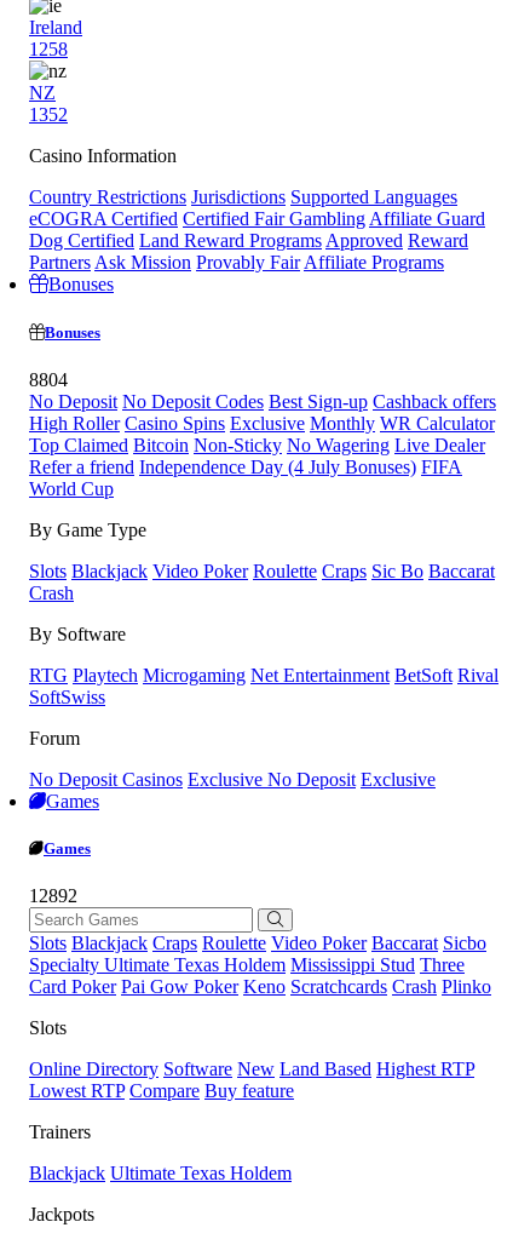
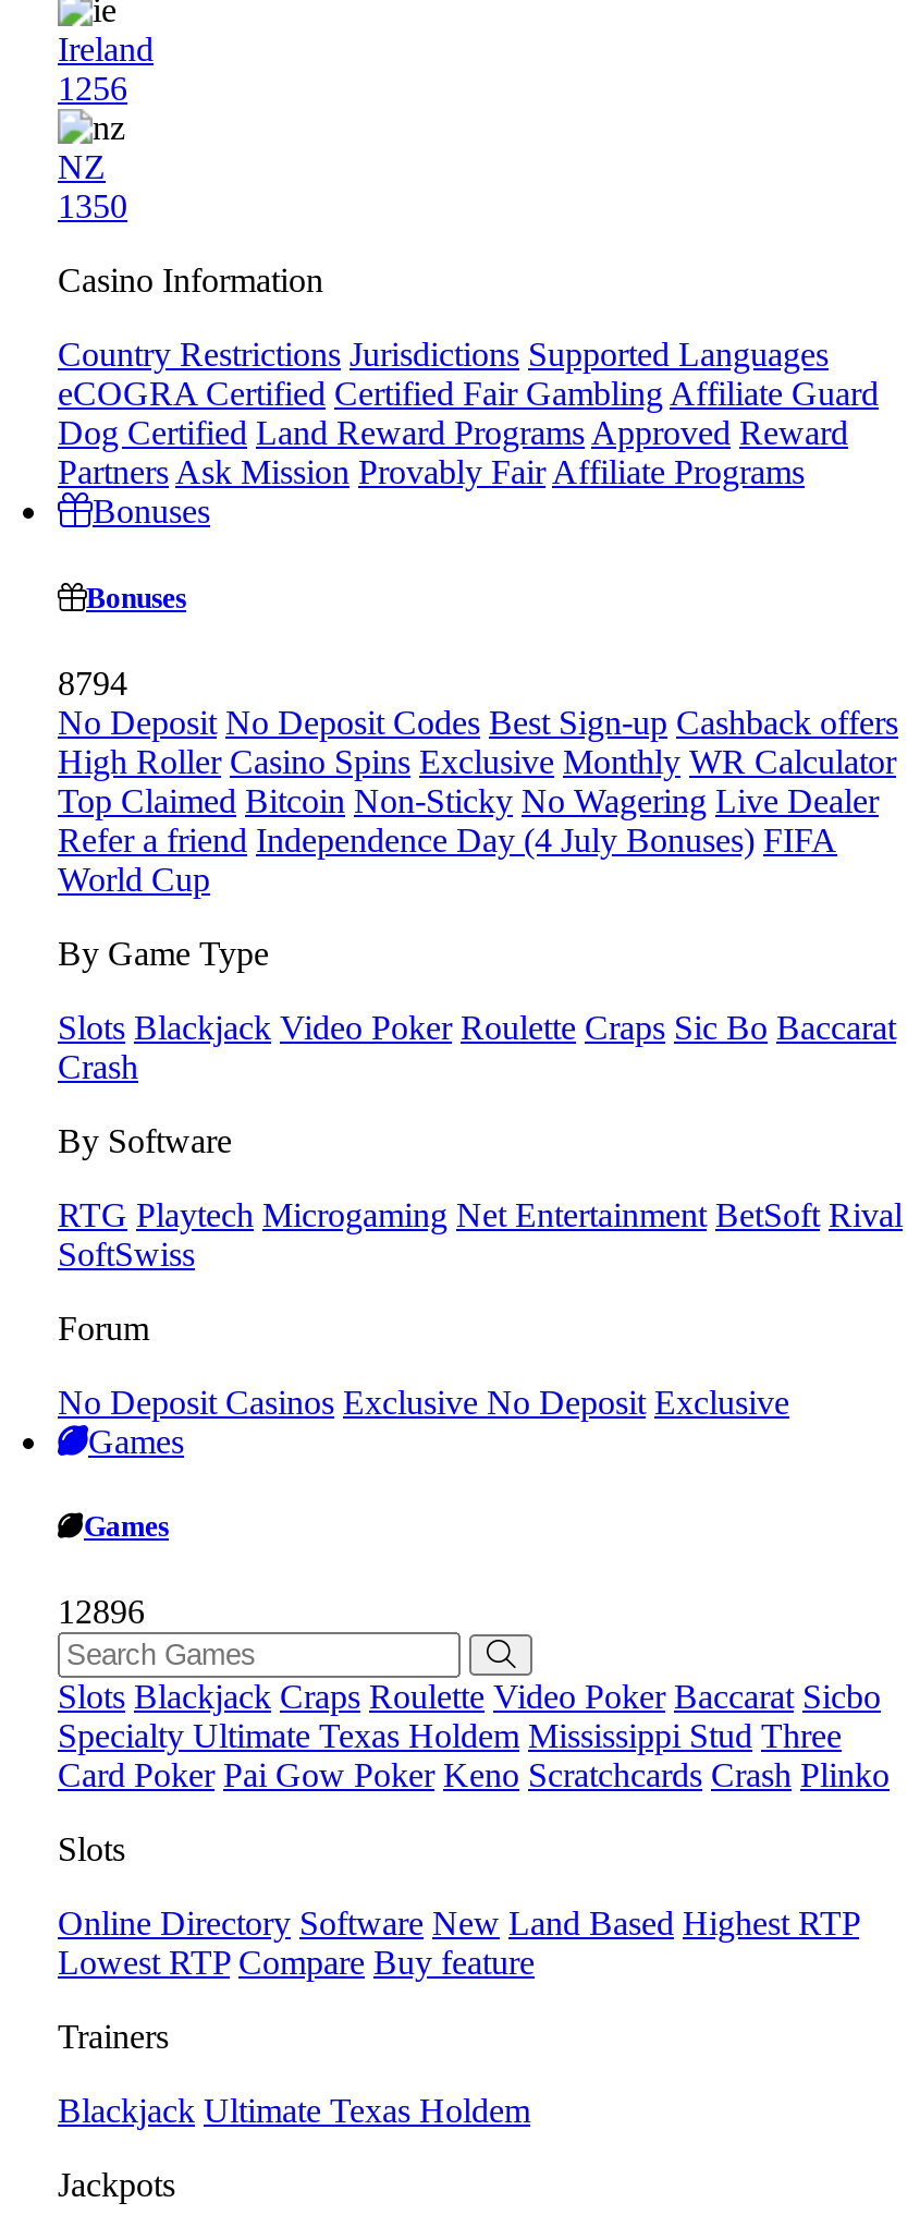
[29,39,68,60] 1258 -> [58,70,127,107] 1256
[29,105,68,125] 1352 -> [58,188,127,225] 1350
[29,369,68,390] 8804 -> [58,664,127,701] 8794
[29,885,77,906] 12892 -> [58,1593,145,1630] 12896

